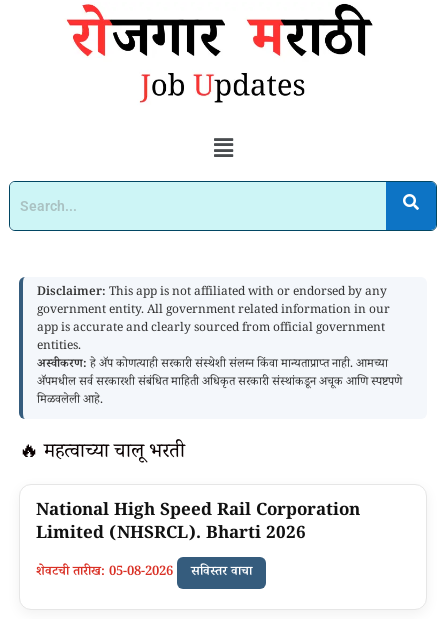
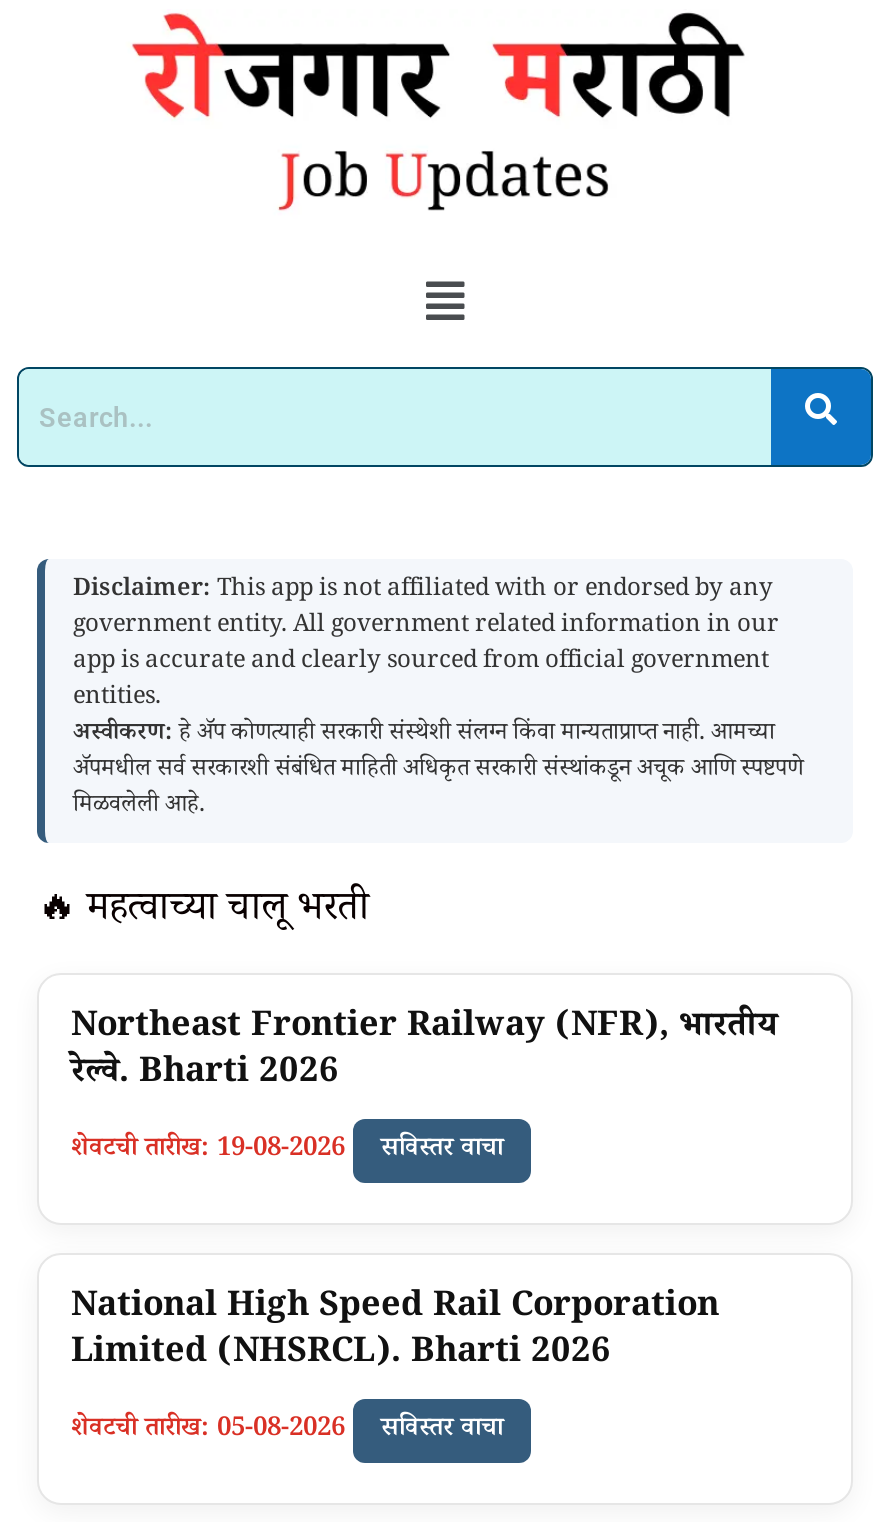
none -> [71,1004,777,1172] Northeast Frontier Railway (NFR), भारतीय | रेल्वे. Bharti 2026 | शेवटची तारीख: 19-08-2026 | सविस्तर वाचा

